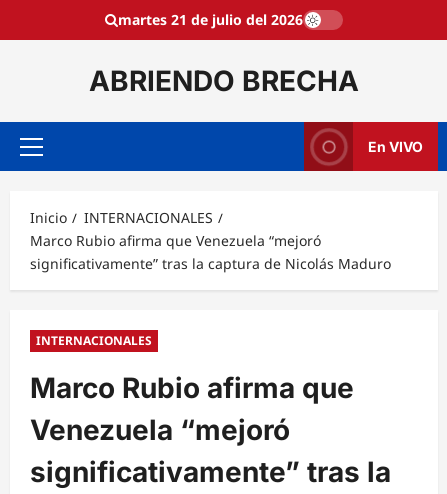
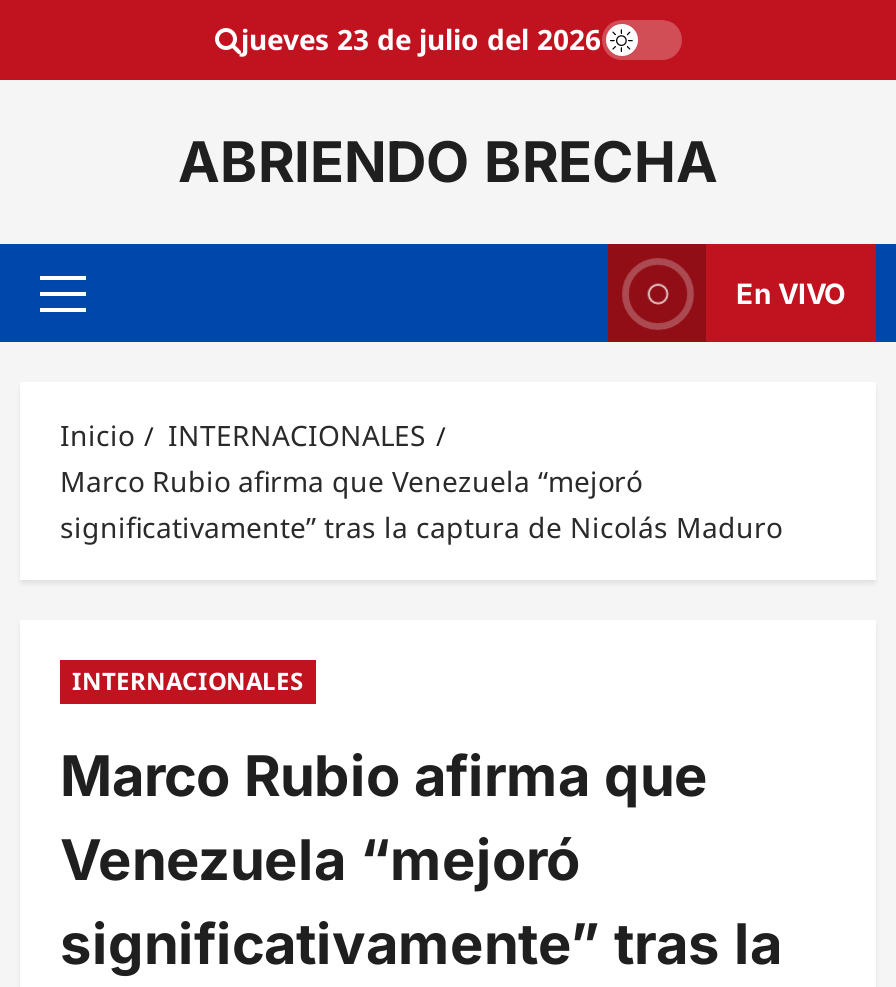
[118,10,303,29] martes 21 de julio del 2026 -> [241,20,601,58] jueves 23 de julio del 2026

